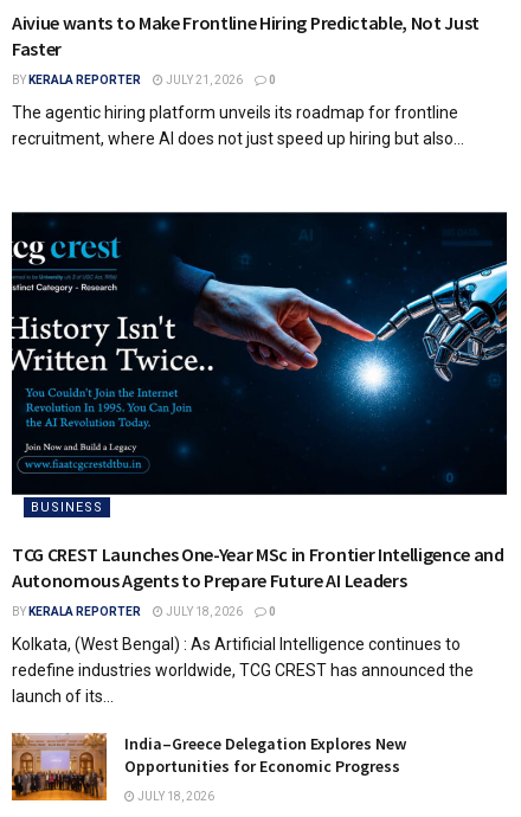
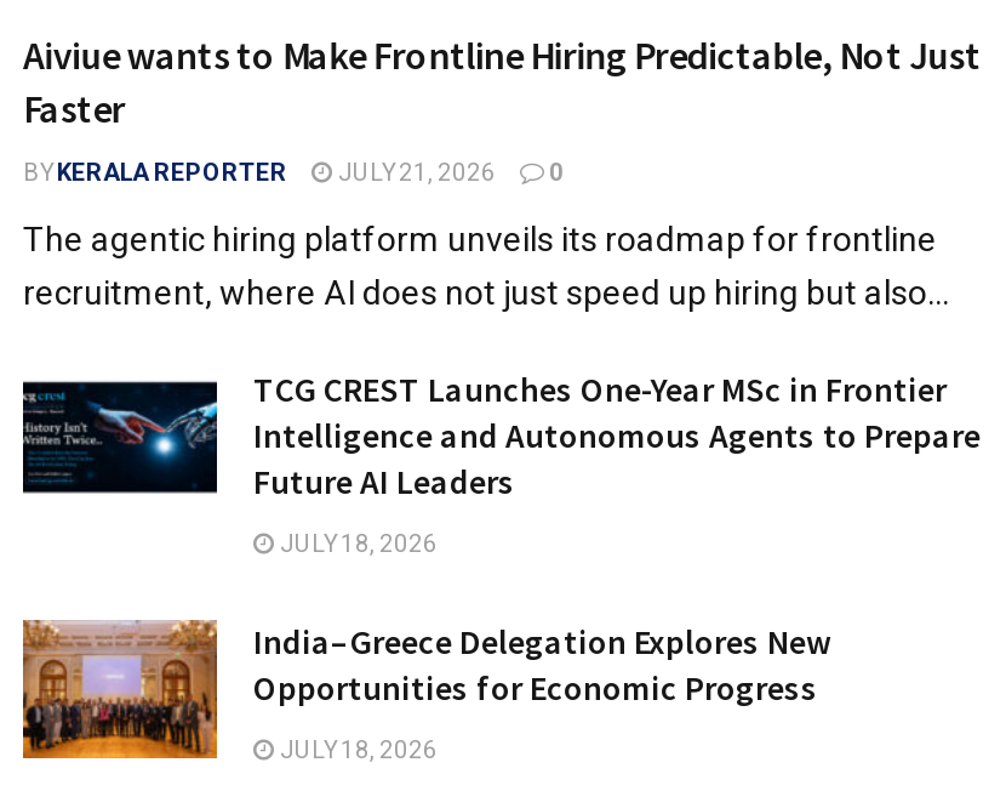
[11,211,508,496] [image] -> none
[12,499,504,618] BUSINESS | TCG CREST Launches One-Year MSc in Frontier Intelligence and | Autonomous Agents to Prepare Future AI Leaders | BY KERALA REPORTER -> [253,367,981,503] TCG CREST Launches One-Year MSc in Frontier | Intelligence and Autonomous Agents to Prepare | Future AI Leaders
[12,605,474,705] 0 | Kolkata, (West Bengal) : As Artificial Intelligence continues to | redefine industries worldwide, TCG CREST has announced the | launch of its... -> none

